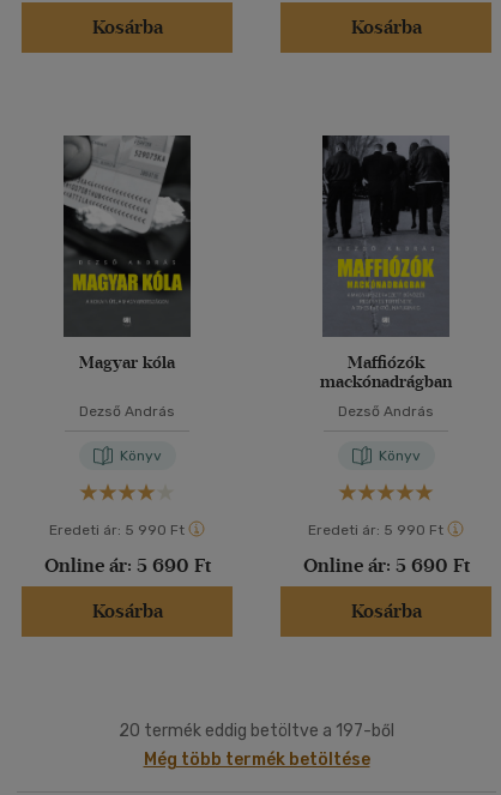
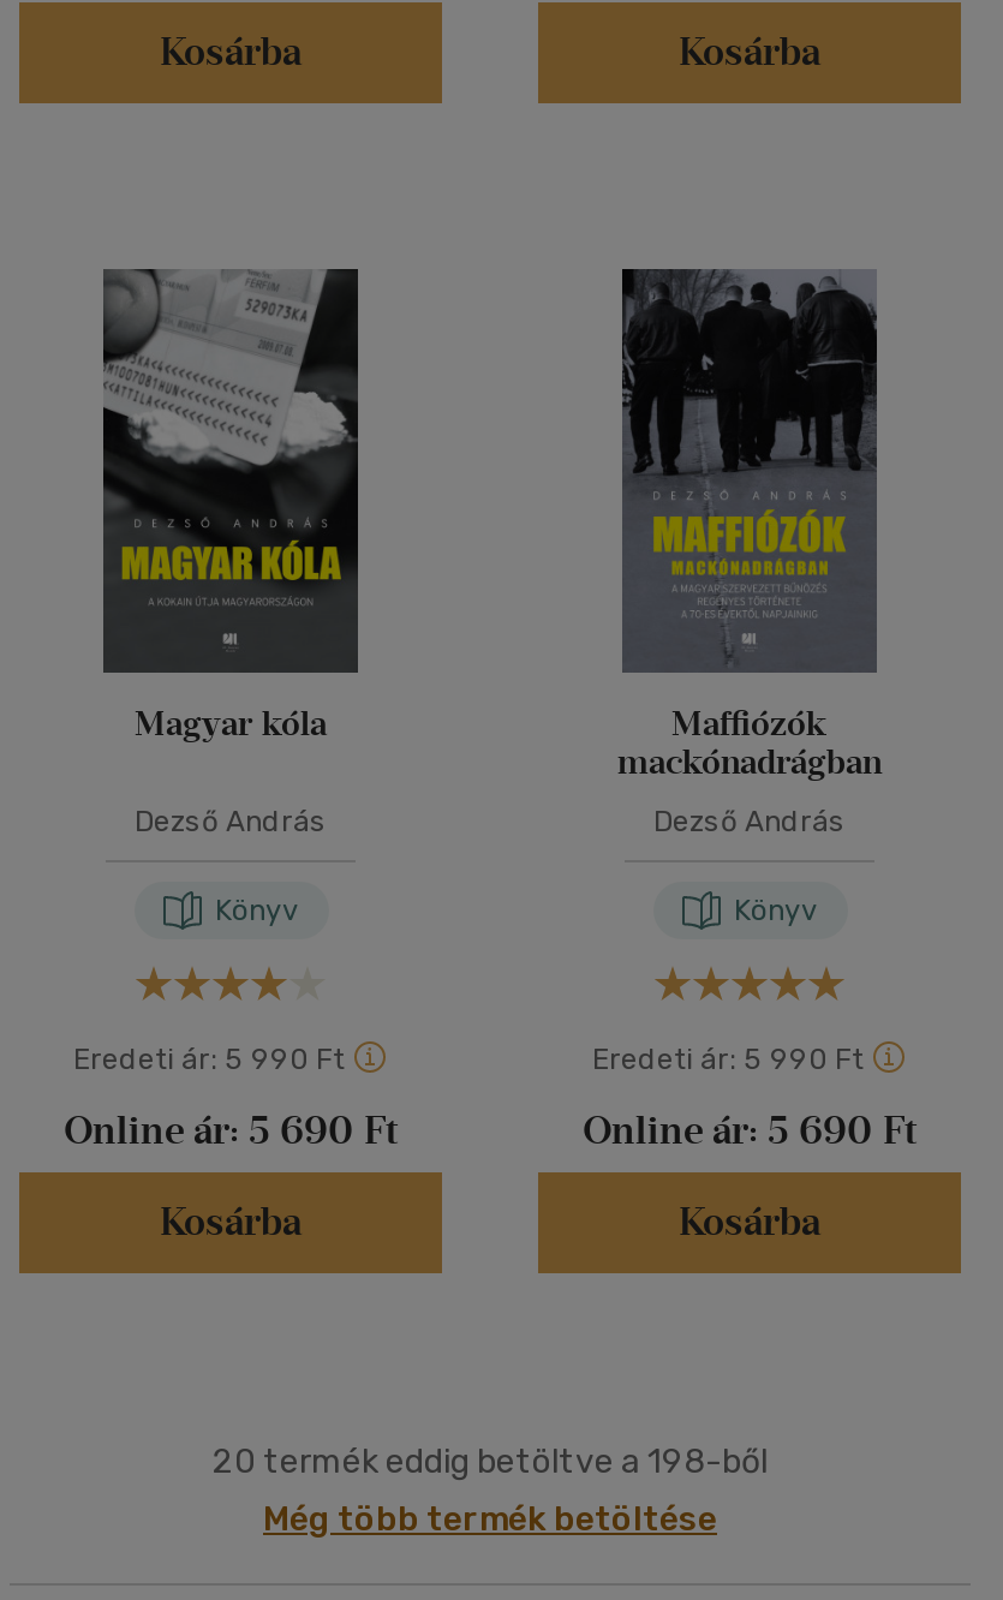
[119,721,394,741] 20 termék eddig betöltve a 197-ből -> [213,1441,768,1482] 20 termék eddig betöltve a 198-ből

